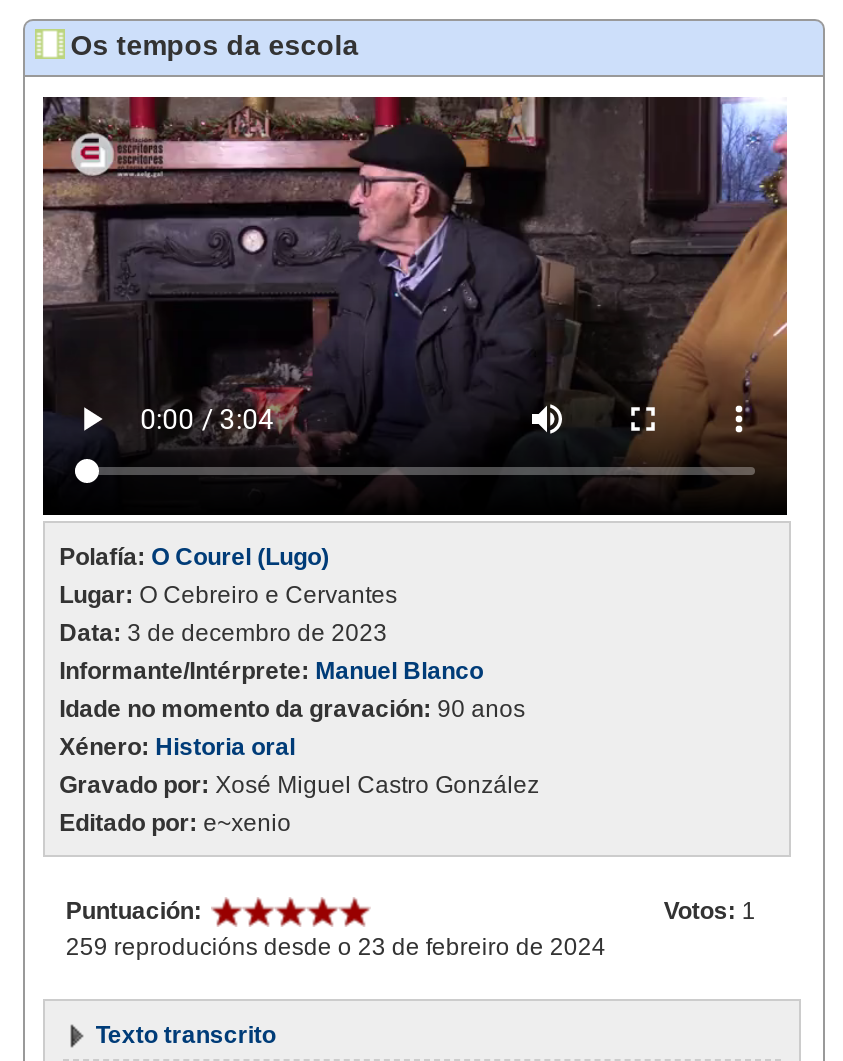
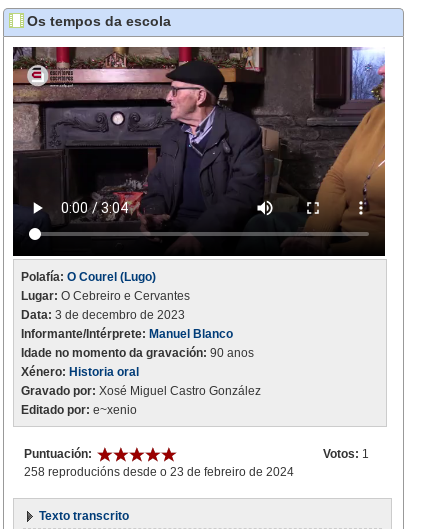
[66,933,606,961] 259 reproducións desde o 23 de febreiro de 2024 -> [24,465,294,479] 258 reproducións desde o 23 de febreiro de 2024

